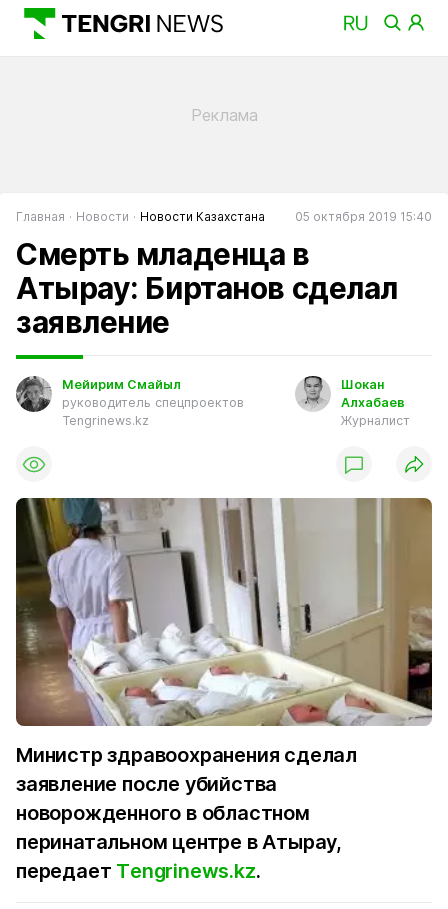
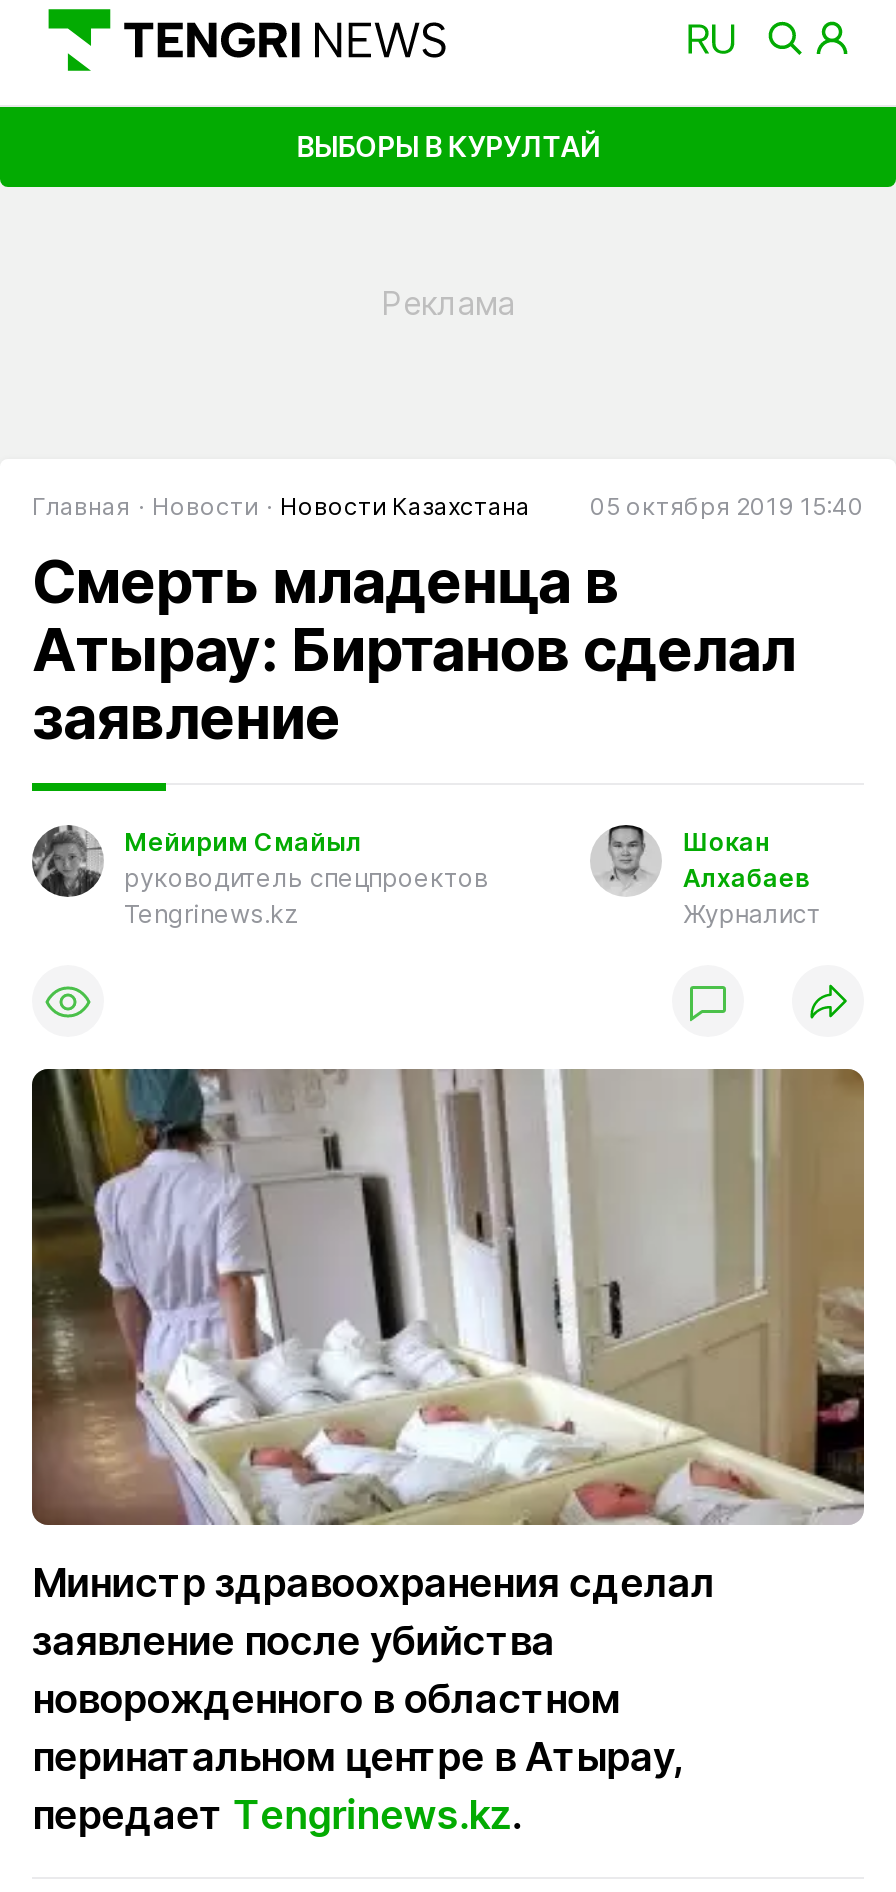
none -> [296,128,600,162] ВЫБОРЫ В КУРУЛТАЙ

